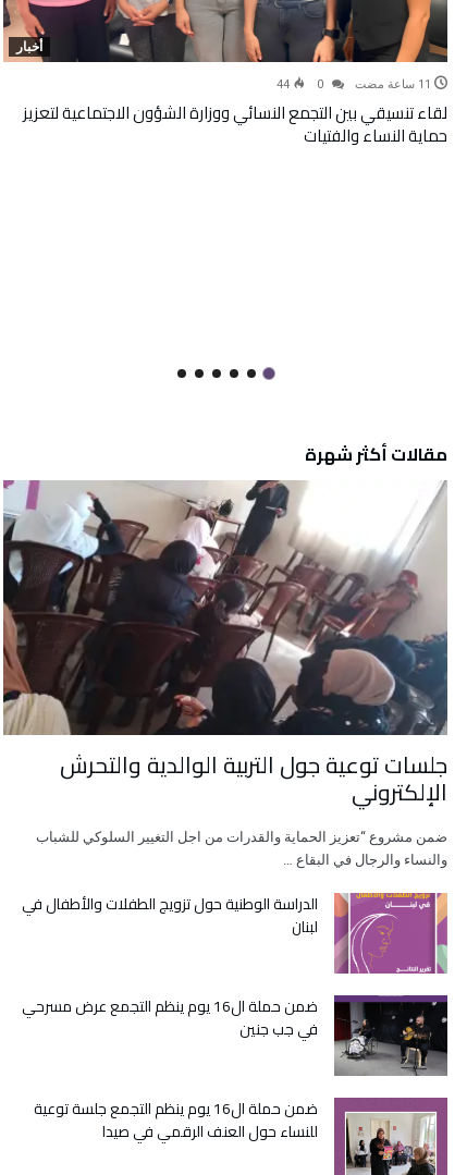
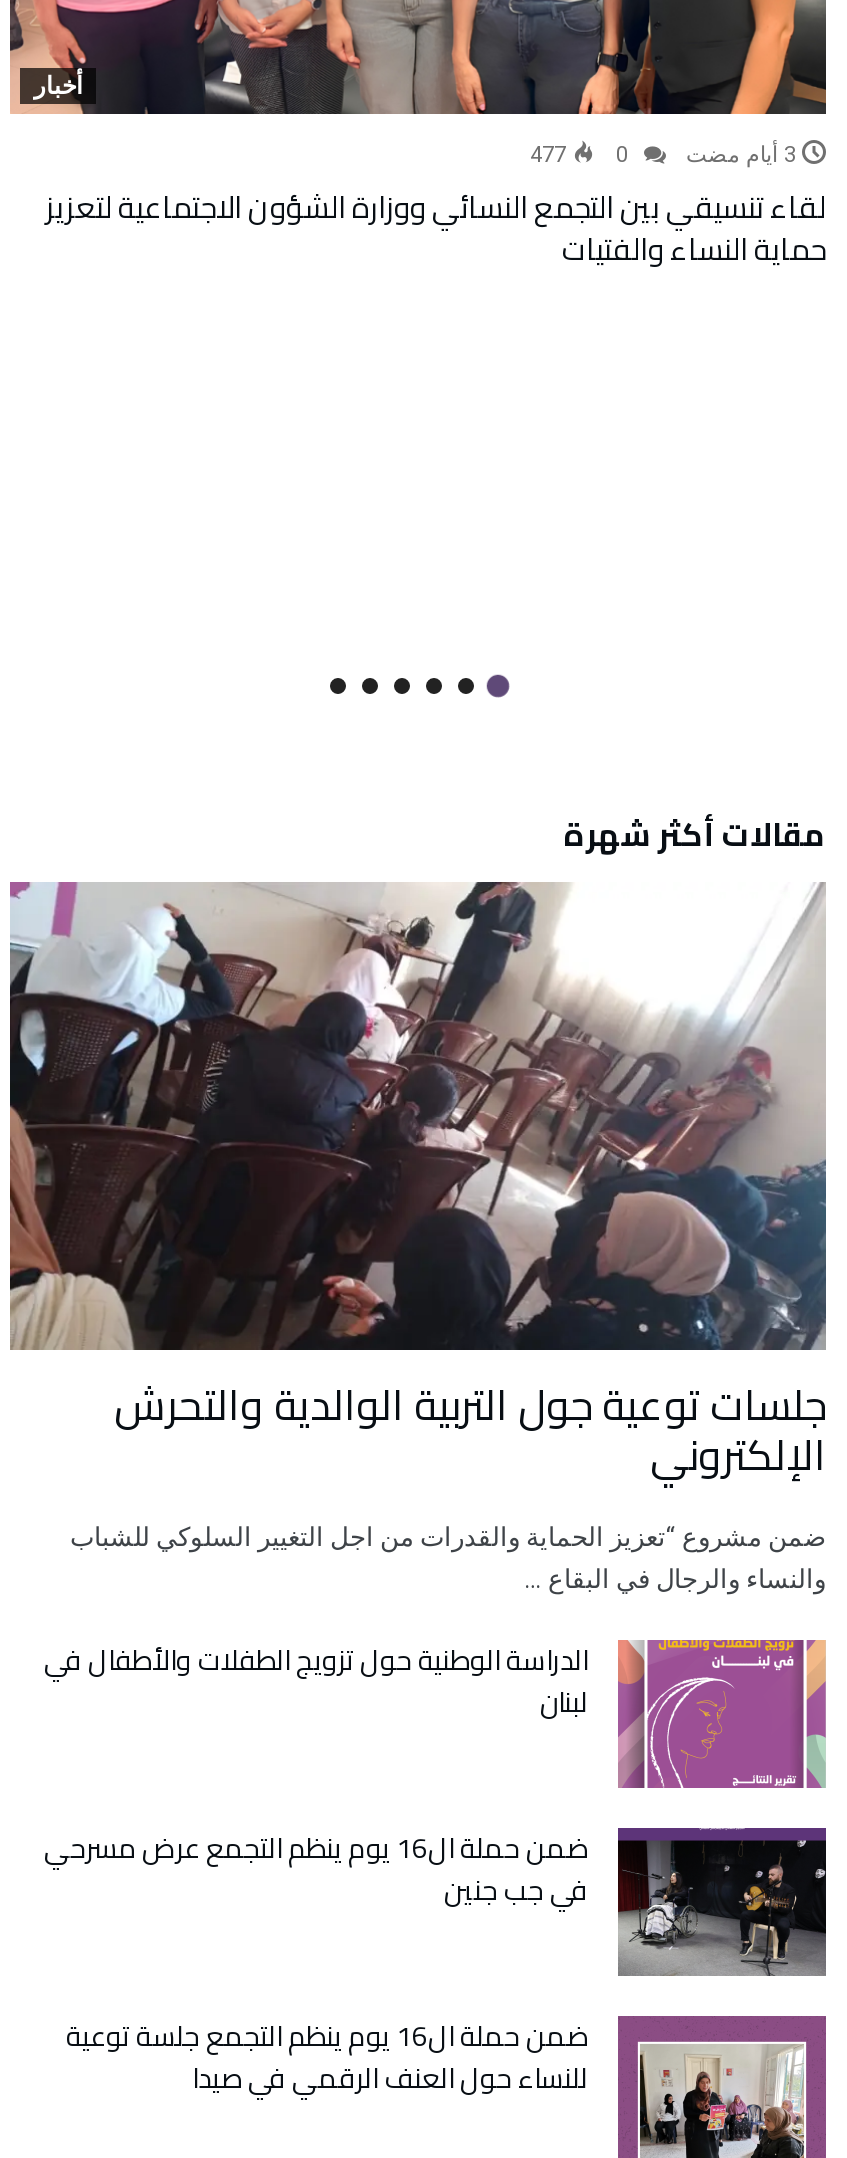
[276,77,290,92] 44 -> [530,142,566,168] 477

